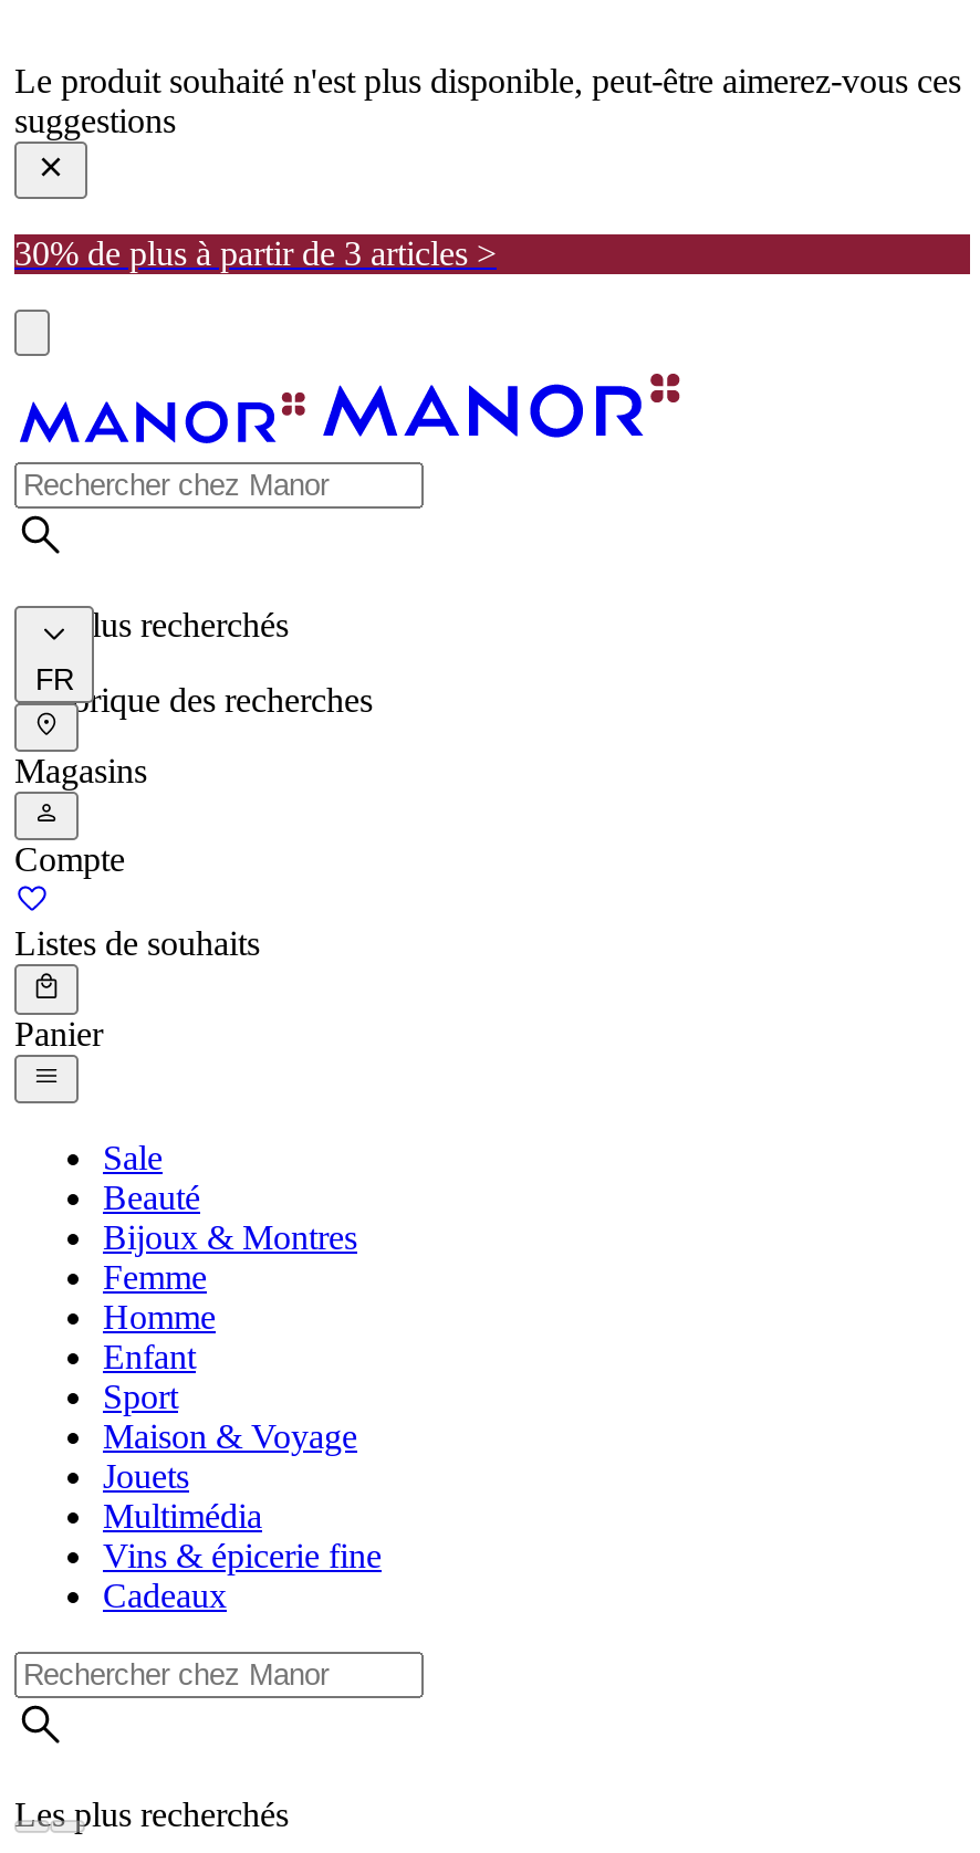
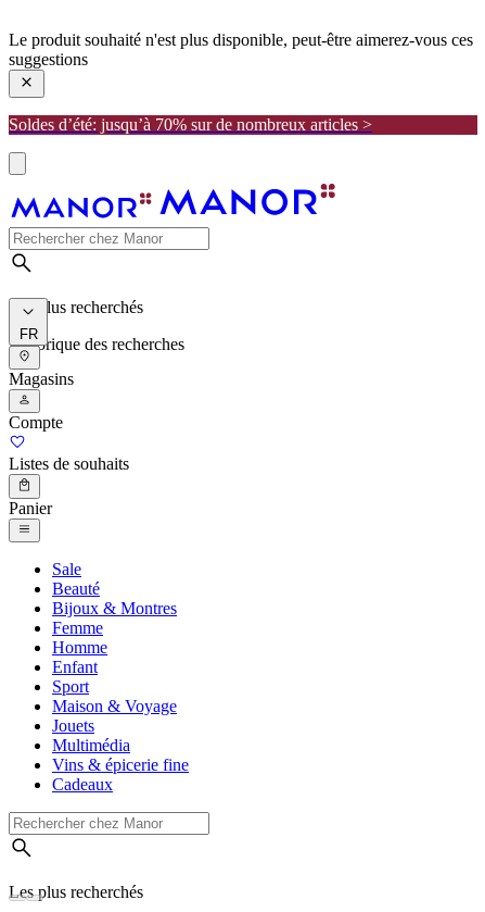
[14,234,497,271] 30% de plus à partir de 3 articles > -> [9,115,372,133] Soldes d’été: jusqu’à 70% sur de nombreux articles >

